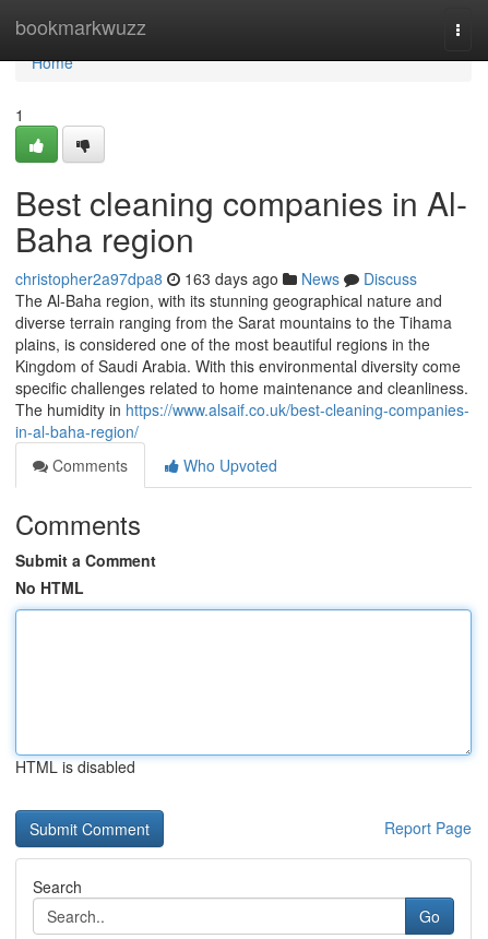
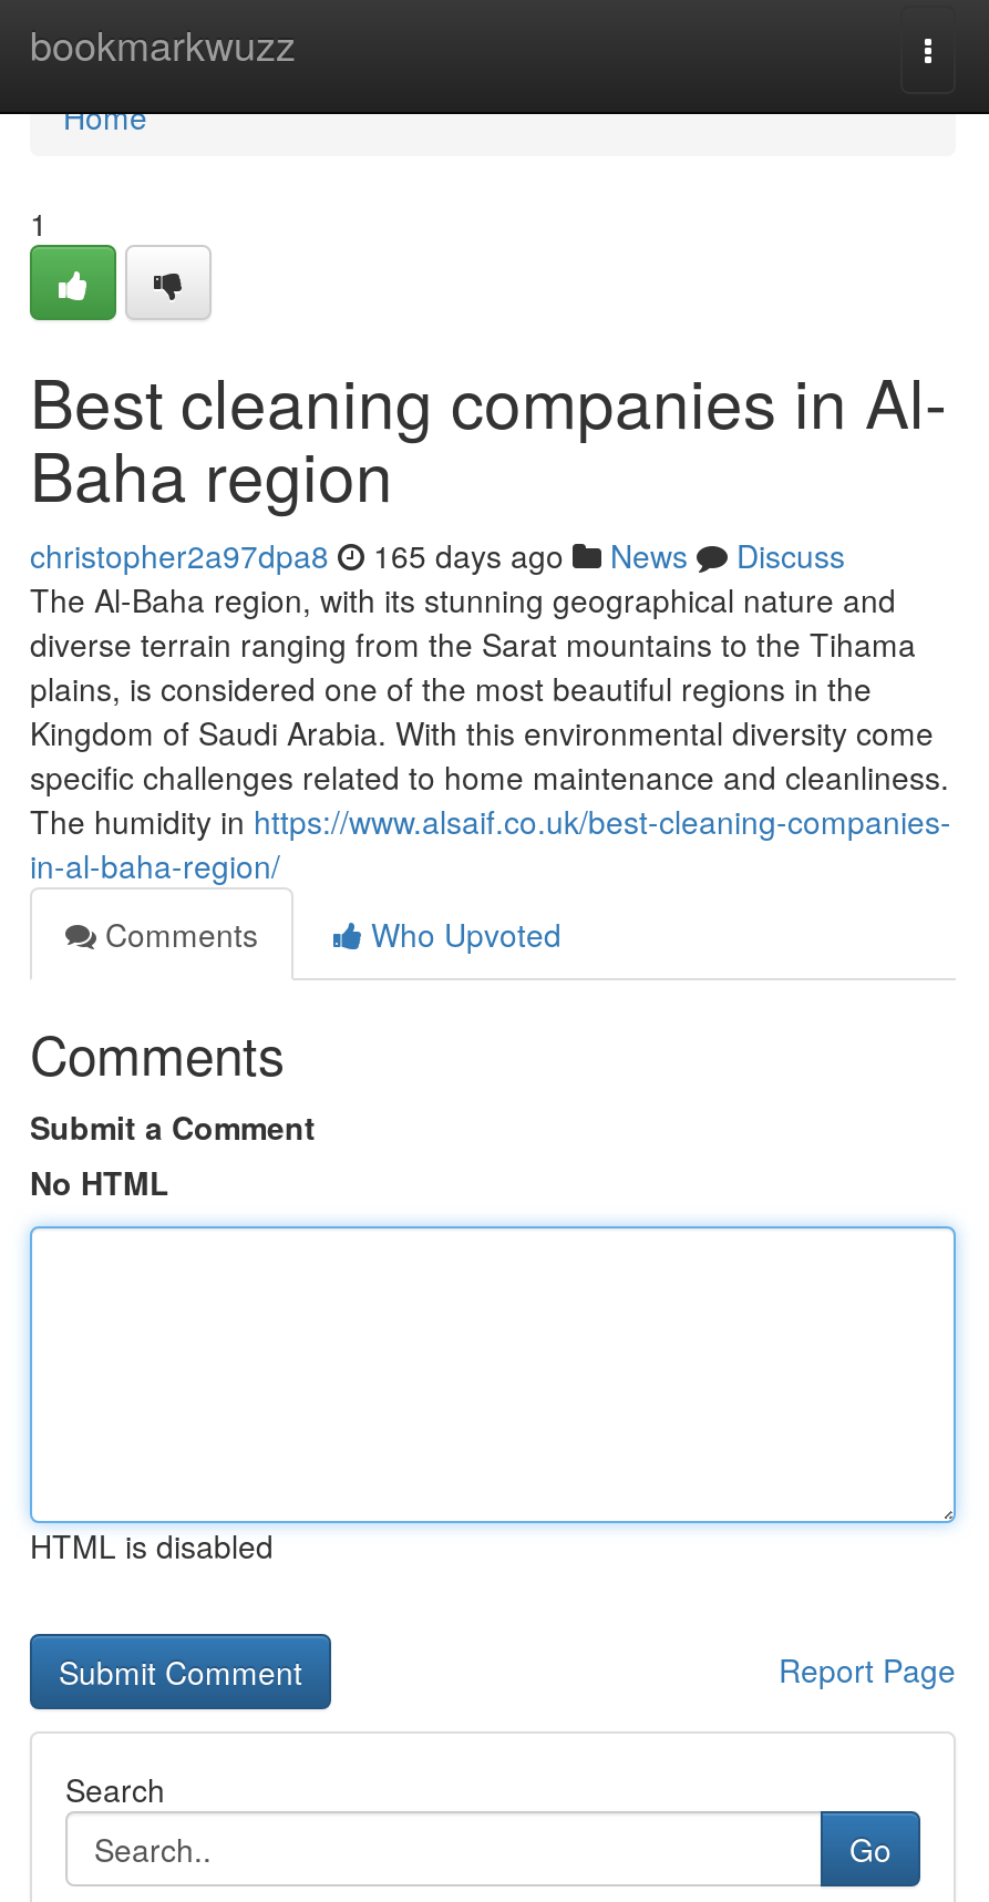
[15,268,417,289] christopher2a97dpa8 163 days ago News Discuss -> [30,533,845,577] christopher2a97dpa8 165 days ago News Discuss

